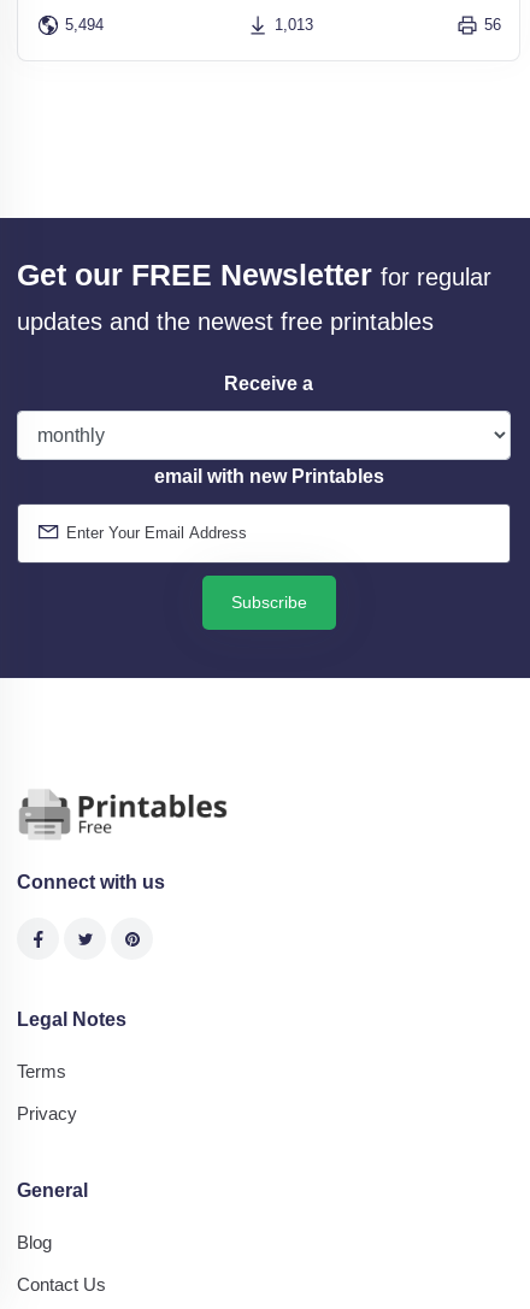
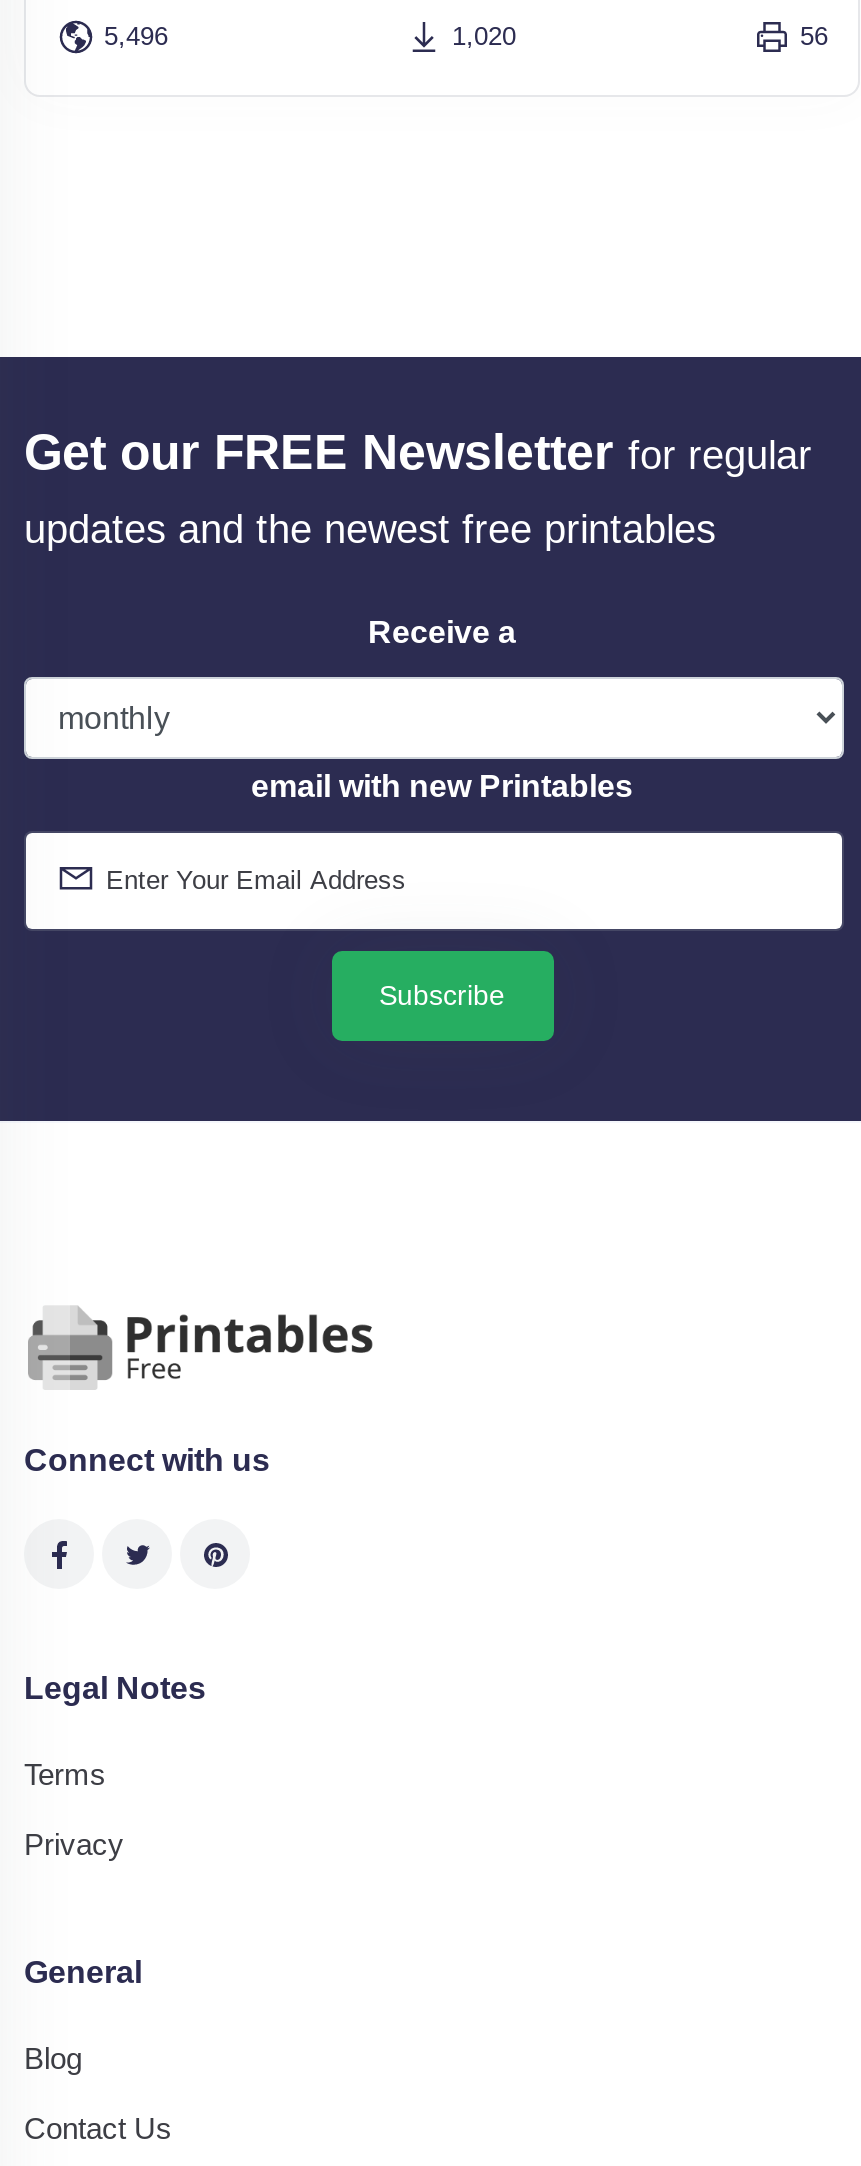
[65,15,104,33] 5,494 -> [104,20,168,50] 5,496
[275,15,313,33] 1,013 -> [452,20,516,50] 1,020

